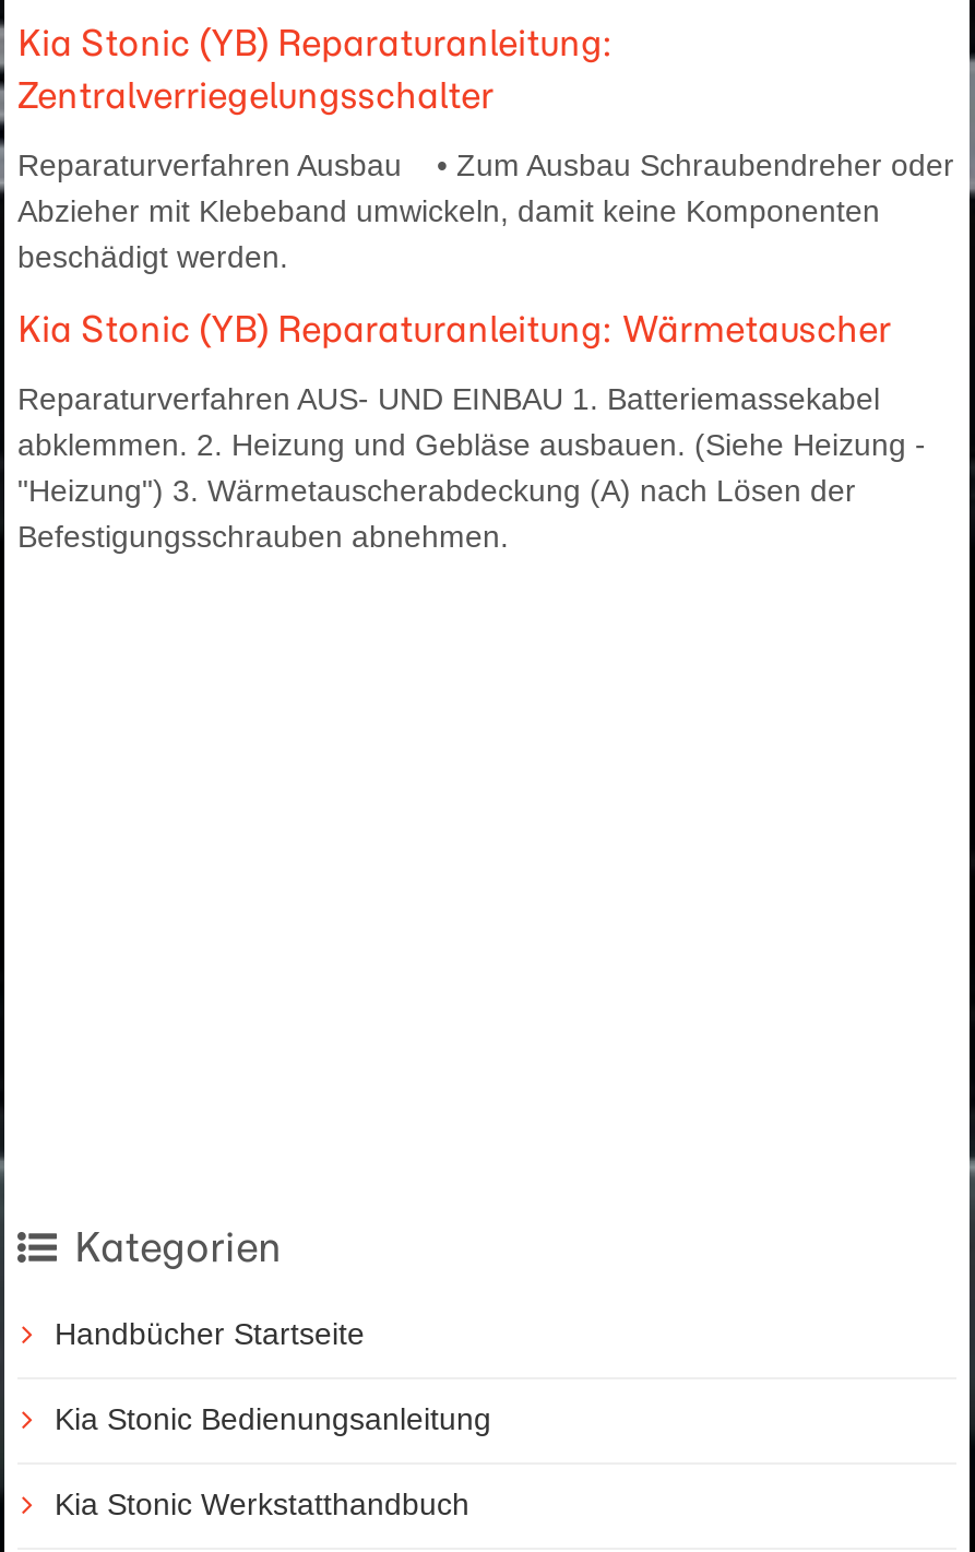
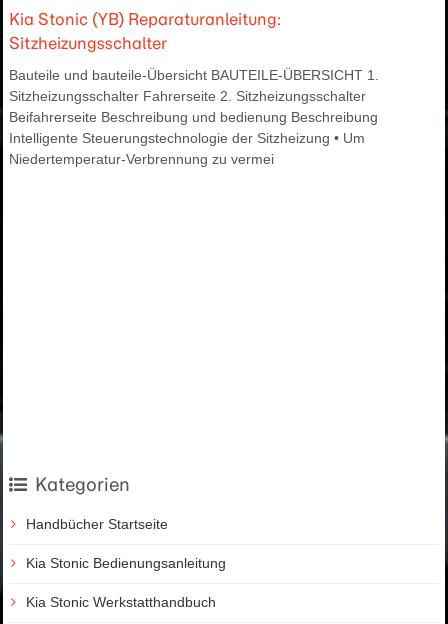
[17,73,954,554] Zentralverriegelungsschalter | Reparaturverfahren Ausbau • Zum Ausbau Schraubendreher oder | Abzieher mit Klebeband umwickeln, damit keine Komponenten | beschädigt werden. | Kia Stonic (YB) Reparaturanleitung: Wärmetauscher | Reparaturverfahren AUS- UND EINBAU 1. Batteriemassekabel | abklemmen. 2. Heizung und Gebläse ausbauen. (Siehe Heizung - | "Heizung") 3. Wärmetauscherabdeckung (A) nach Lösen der | Befestigungsschrauben abnehmen. -> [9,33,379,167] Sitzheizungsschalter | Bauteile und bauteile-Übersicht BAUTEILE-ÜBERSICHT 1. | Sitzheizungsschalter Fahrerseite 2. Sitzheizungsschalter | Beifahrerseite Beschreibung und bedienung Beschreibung | Intelligente Steuerungstechnologie der Sitzheizung • Um | Niedertemperatur-Verbrennung zu vermei

